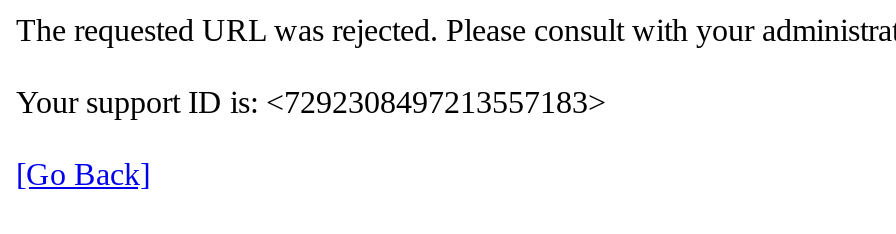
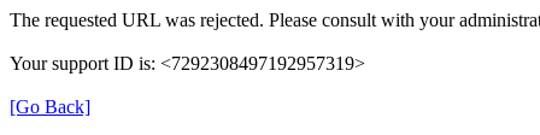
[16,85,606,119] Your support ID is: <7292308497213557183> -> [10,53,365,74] Your support ID is: <7292308497192957319>

